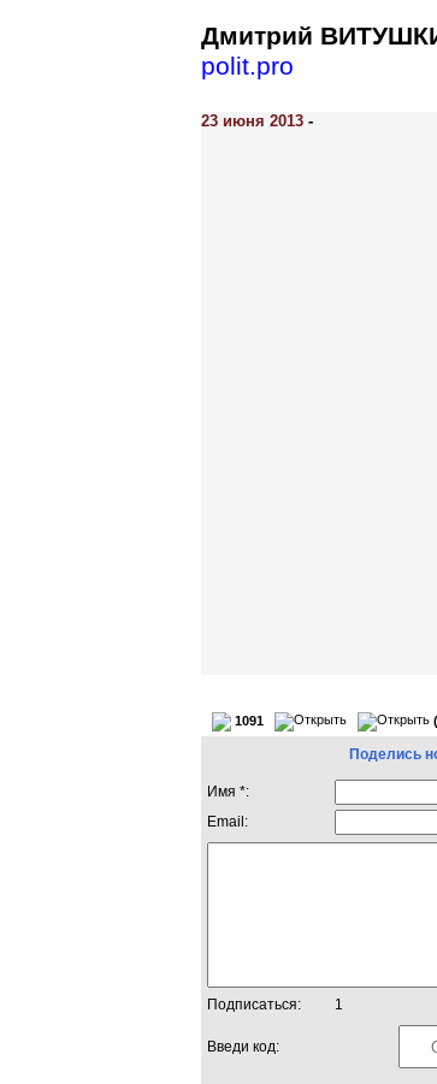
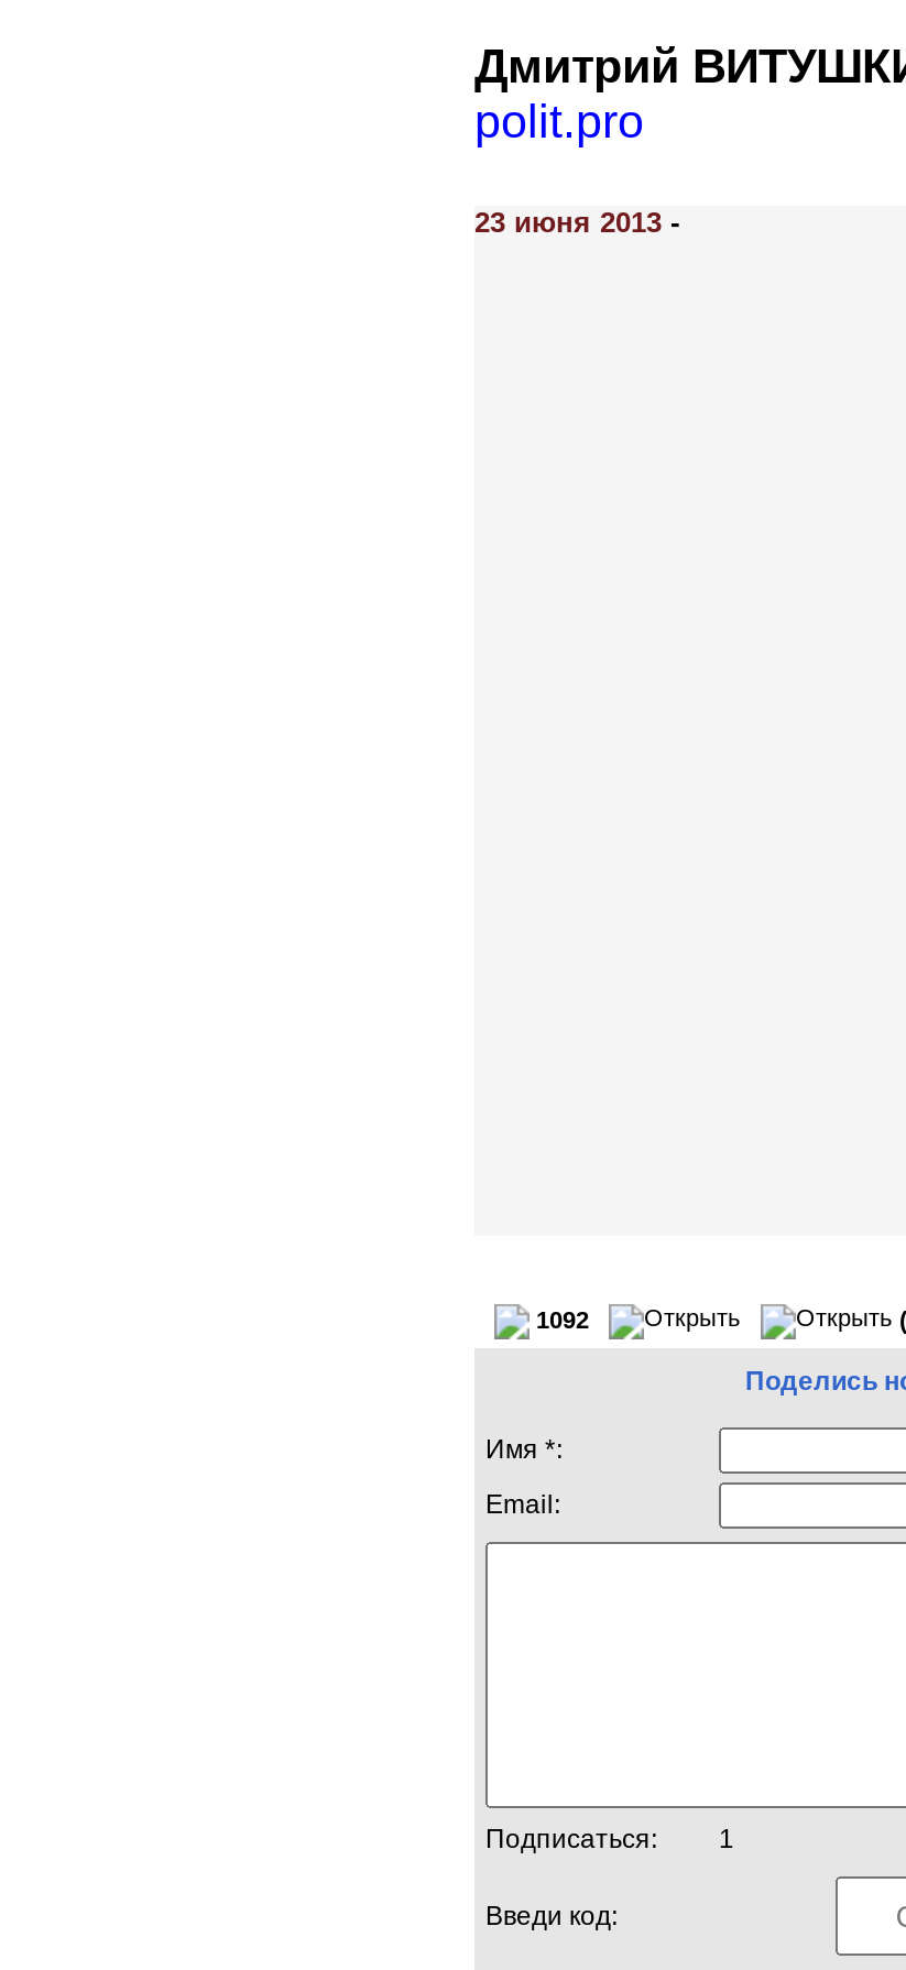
[235,713,264,728] 1091 -> [536,1306,589,1333] 1092

